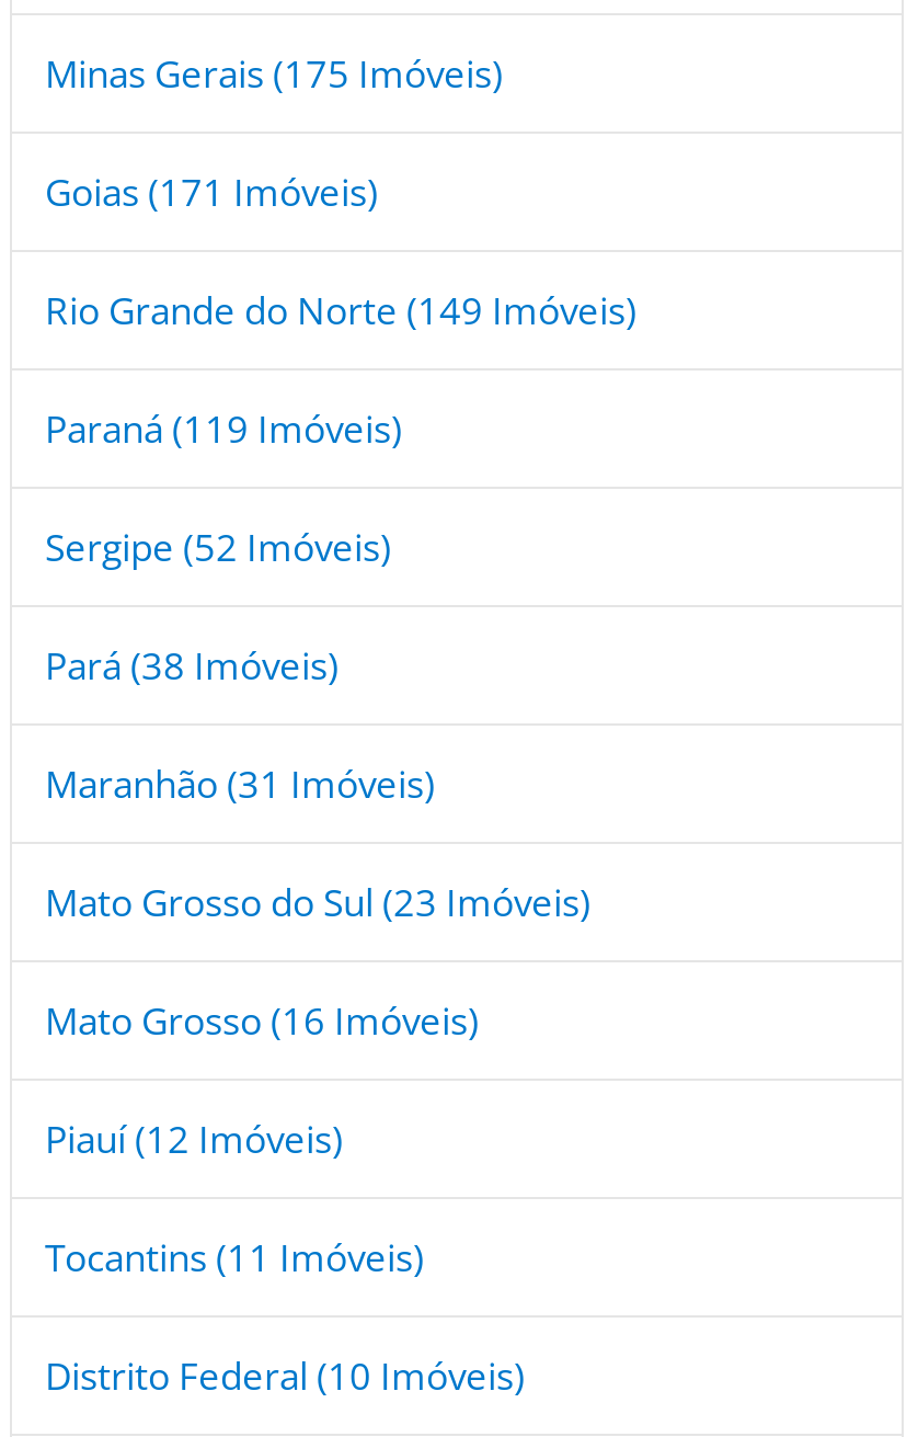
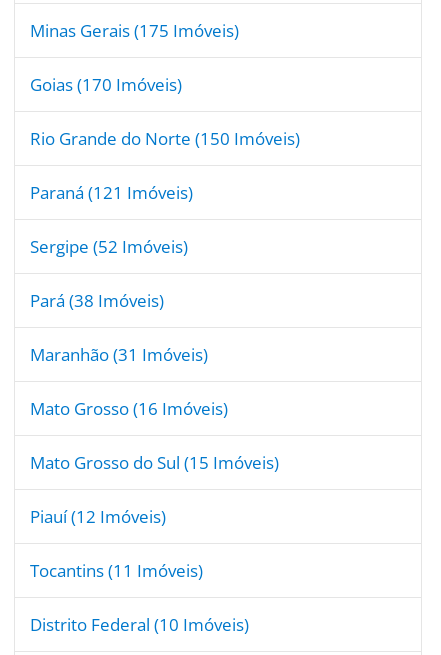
[45,167,378,217] Goias (171 Imóveis) -> [30,73,182,96] Goias (170 Imóveis)
[45,285,636,336] Rio Grande do Norte (149 Imóveis) -> [30,127,300,150] Rio Grande do Norte (150 Imóveis)
[45,404,402,454] Paraná (119 Imóveis) -> [30,181,193,204] Paraná (121 Imóveis)
[45,877,590,928] Mato Grosso do Sul (23 Imóveis) -> none
moved [45,995,479,1046] -> [30,397,228,420]: Mato Grosso (16 Imóveis)
none -> [30,451,279,474] Mato Grosso do Sul (15 Imóveis)

